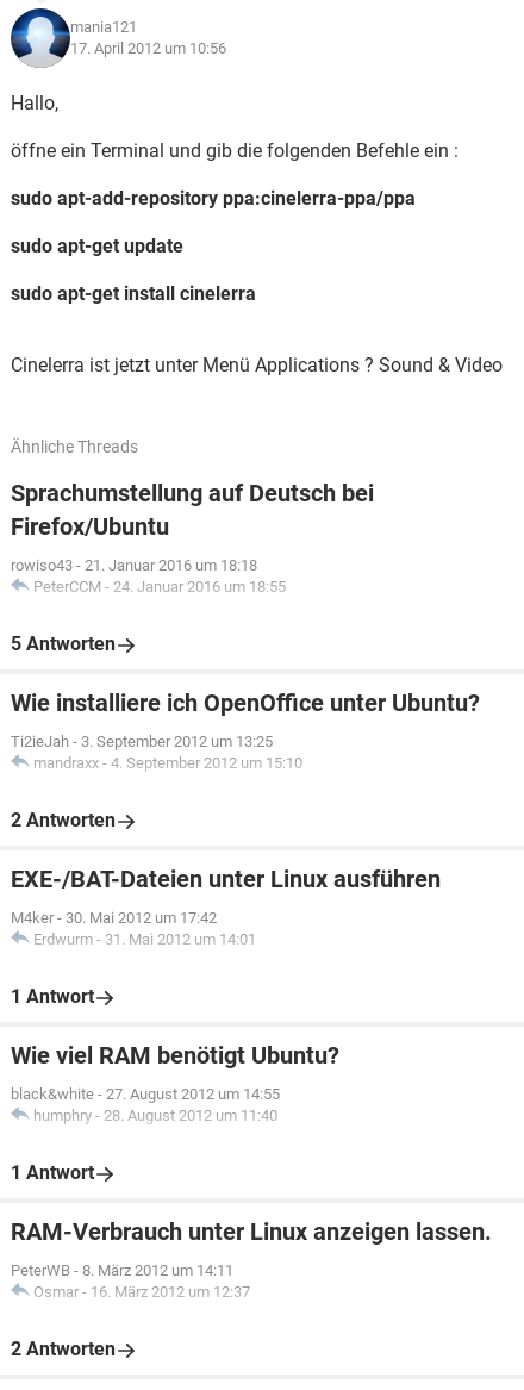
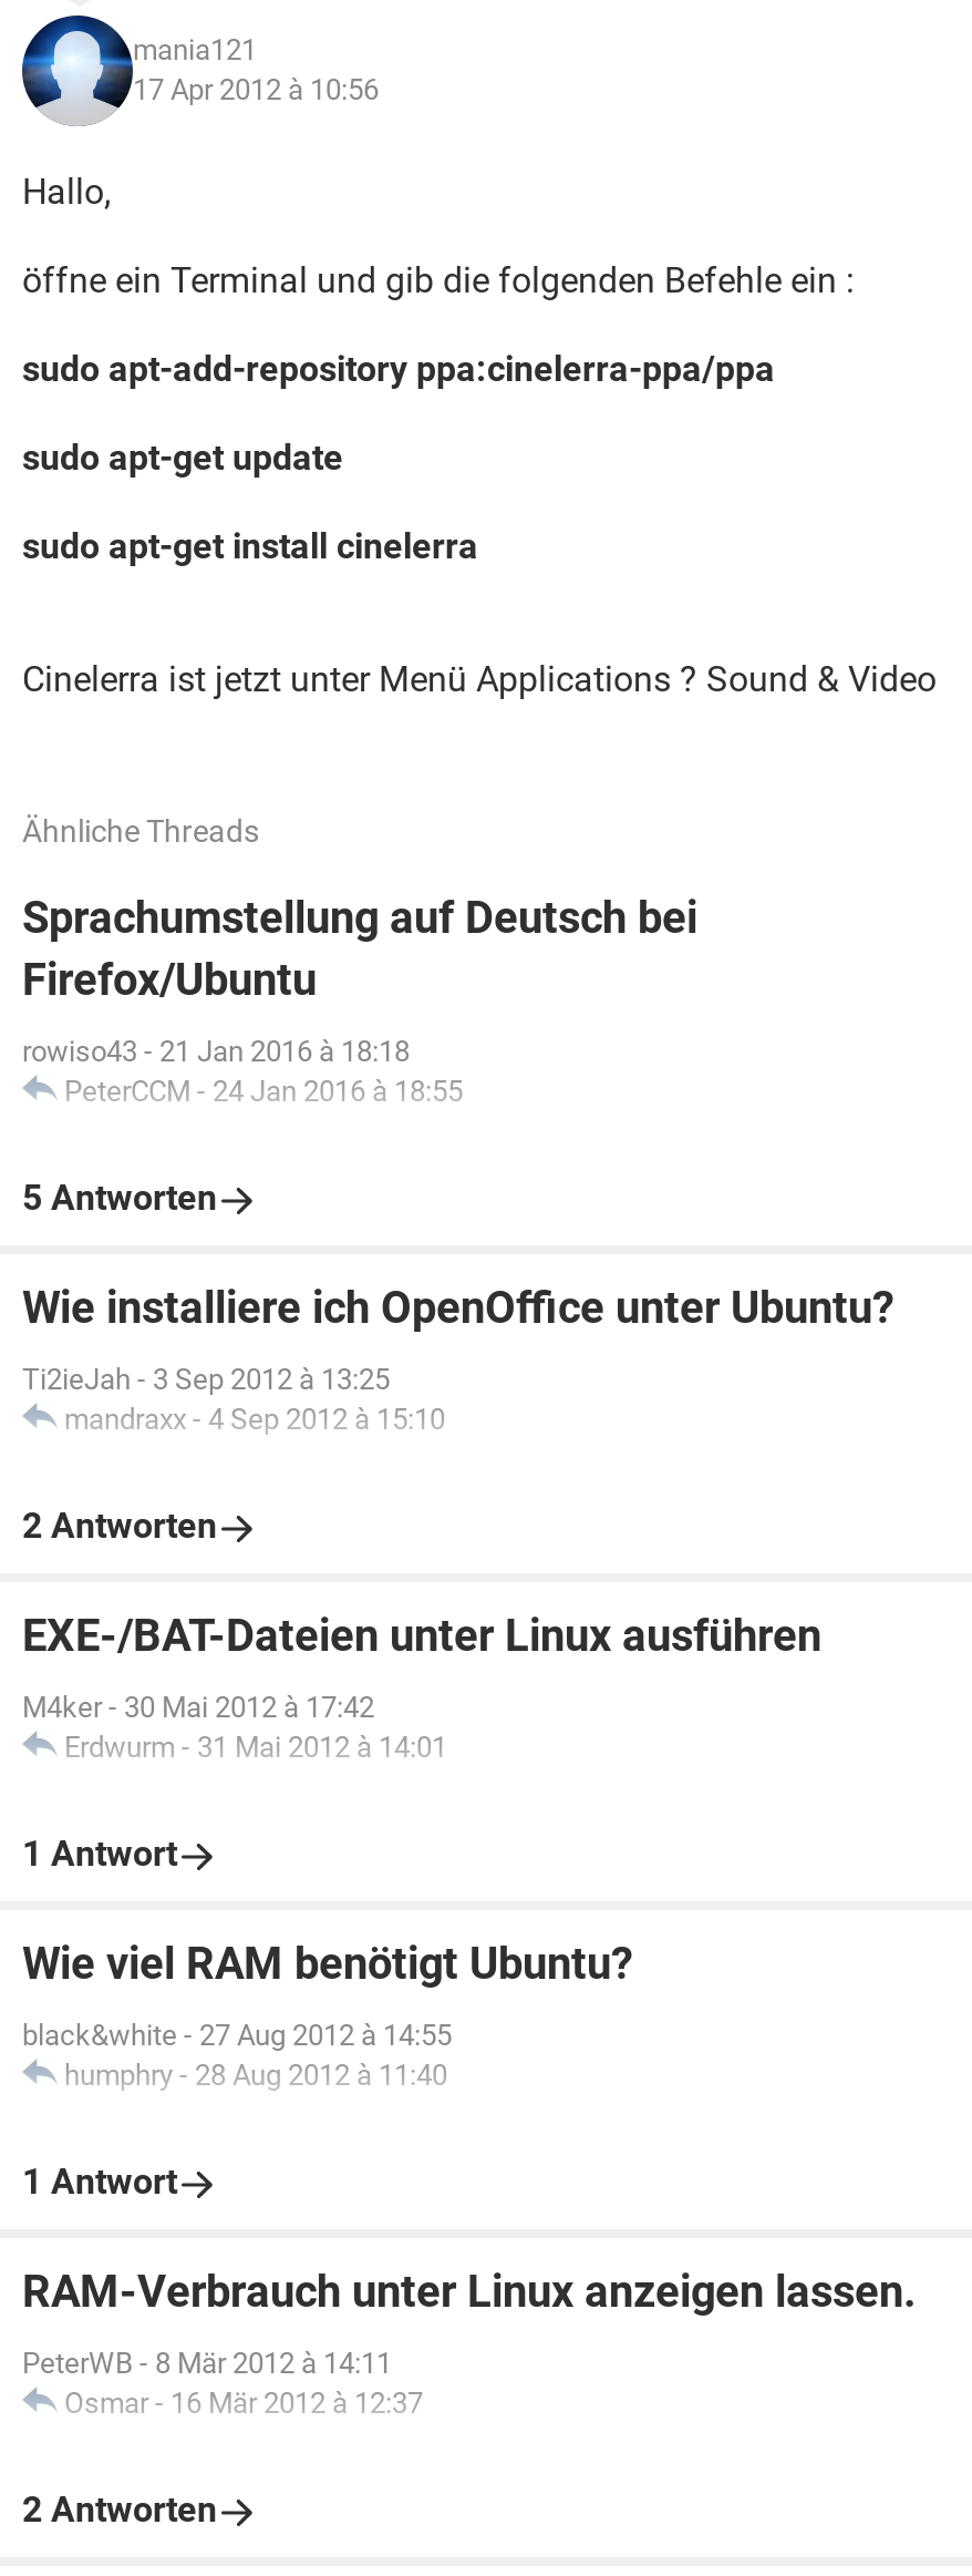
[70,39,226,57] 17. April 2012 um 10:56 -> [133,73,379,106] 17 Apr 2012 à 10:56
[11,556,257,574] rowiso43 - 21. Januar 2016 um 18:18 -> [22,1035,410,1068] rowiso43 - 21 Jan 2016 à 18:18
[33,578,286,596] PeterCCM - 24. Januar 2016 um 18:55 -> [64,1075,463,1108] PeterCCM - 24 Jan 2016 à 18:55
[11,733,273,750] Ti2ieJah - 3. September 2012 um 13:25 -> [22,1363,390,1396] Ti2ieJah - 3 Sep 2012 à 13:25
[33,754,302,772] mandraxx - 4. September 2012 um 15:10 -> [64,1403,445,1436] mandraxx - 4 Sep 2012 à 15:10
[11,909,217,927] M4ker- 30. Mai 2012 um 17:42 -> [22,1691,374,1724] M4ker- 30 Mai 2012 à 17:42
[33,930,256,948] Erdwurm - 31. Mai 2012 um 14:01 -> [64,1731,447,1764] Erdwurm - 31 Mai 2012 à 14:01
[11,1085,280,1103] black&white - 27. August 2012 um 14:55 -> [22,2019,452,2052] black&white - 27 Aug 2012 à 14:55
[33,1107,277,1124] humphry - 28. August 2012 um 11:40 -> [64,2059,447,2092] humphry - 28 Aug 2012 à 11:40
[11,1261,233,1279] PeterWB - 8. März 2012 um 14:11 -> [22,2347,392,2380] PeterWB - 8 Mär 2012 à 14:11
[33,1283,250,1301] Osmar- 16. März 2012 um 12:37 -> [64,2387,423,2420] Osmar- 16 Mär 2012 à 12:37

